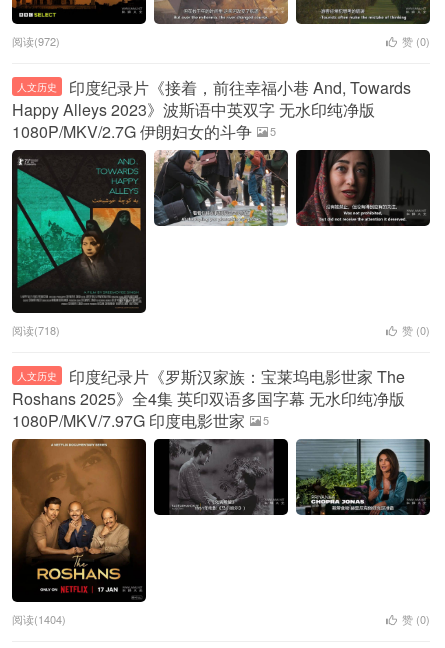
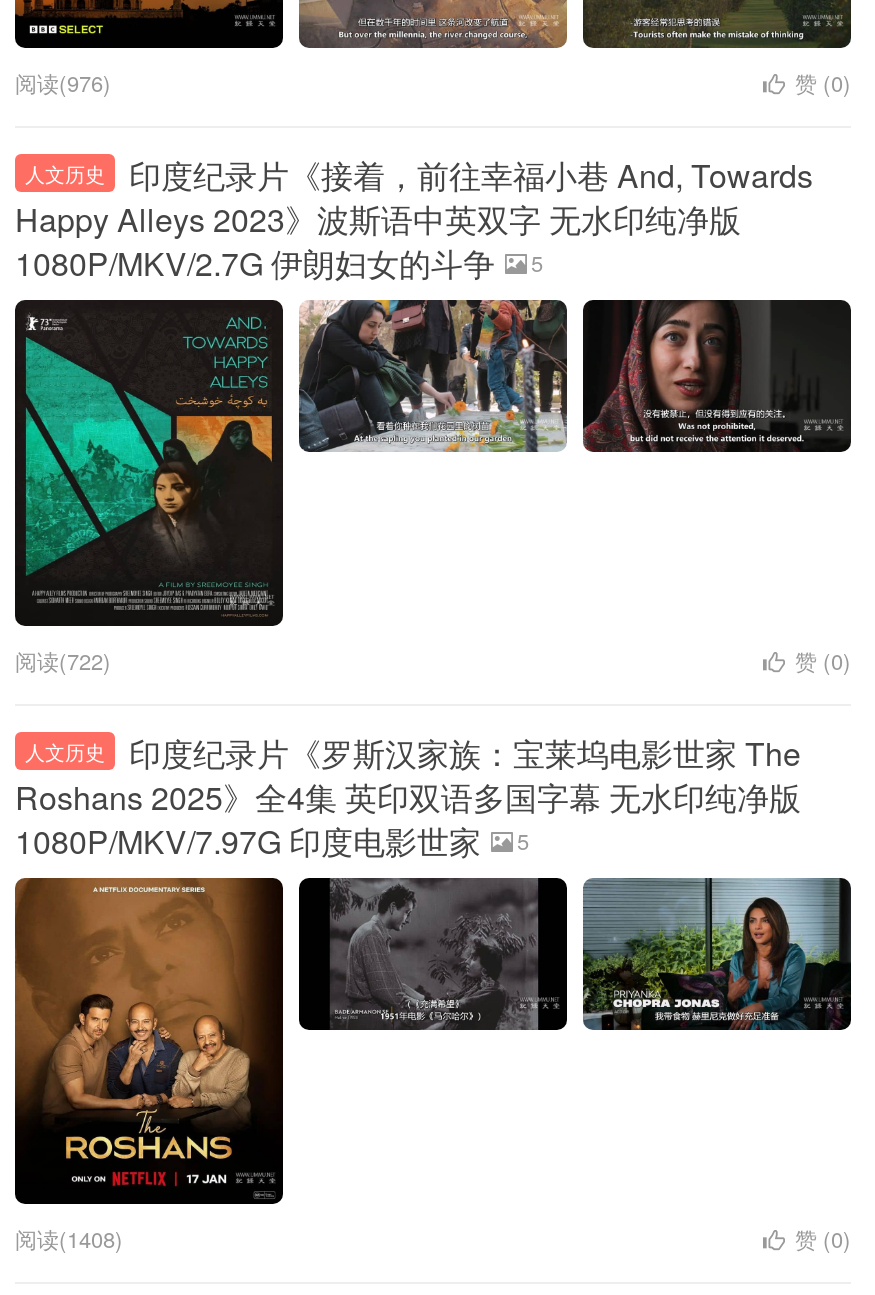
[12,33,60,49] 阅读(972) -> [15,66,111,98] 阅读(976)
[12,322,60,338] 阅读(718) -> [15,644,111,676] 阅读(722)
[12,611,66,627] 阅读(1404) -> [15,1222,123,1254] 阅读(1408)

